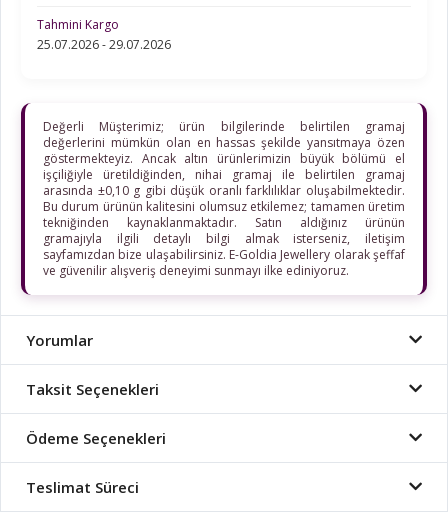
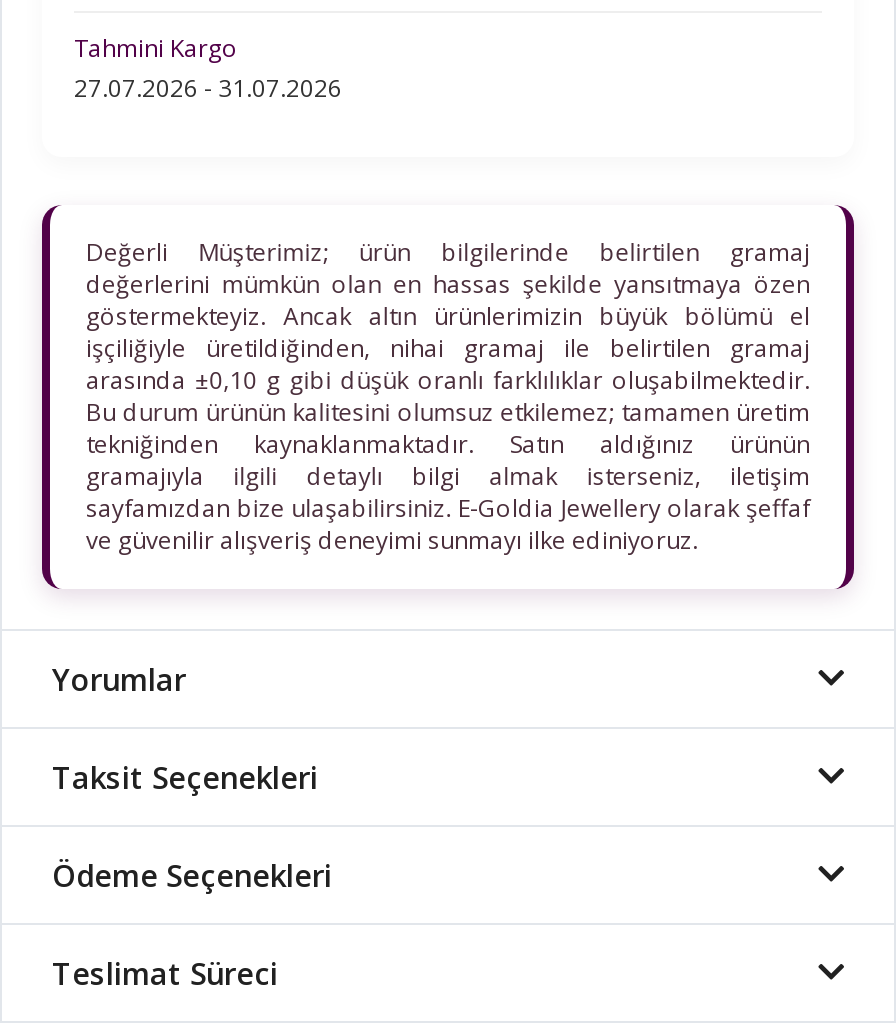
[37,36,171,53] 25.07.2026 - 29.07.2026 -> [74,71,342,105] 27.07.2026 - 31.07.2026

